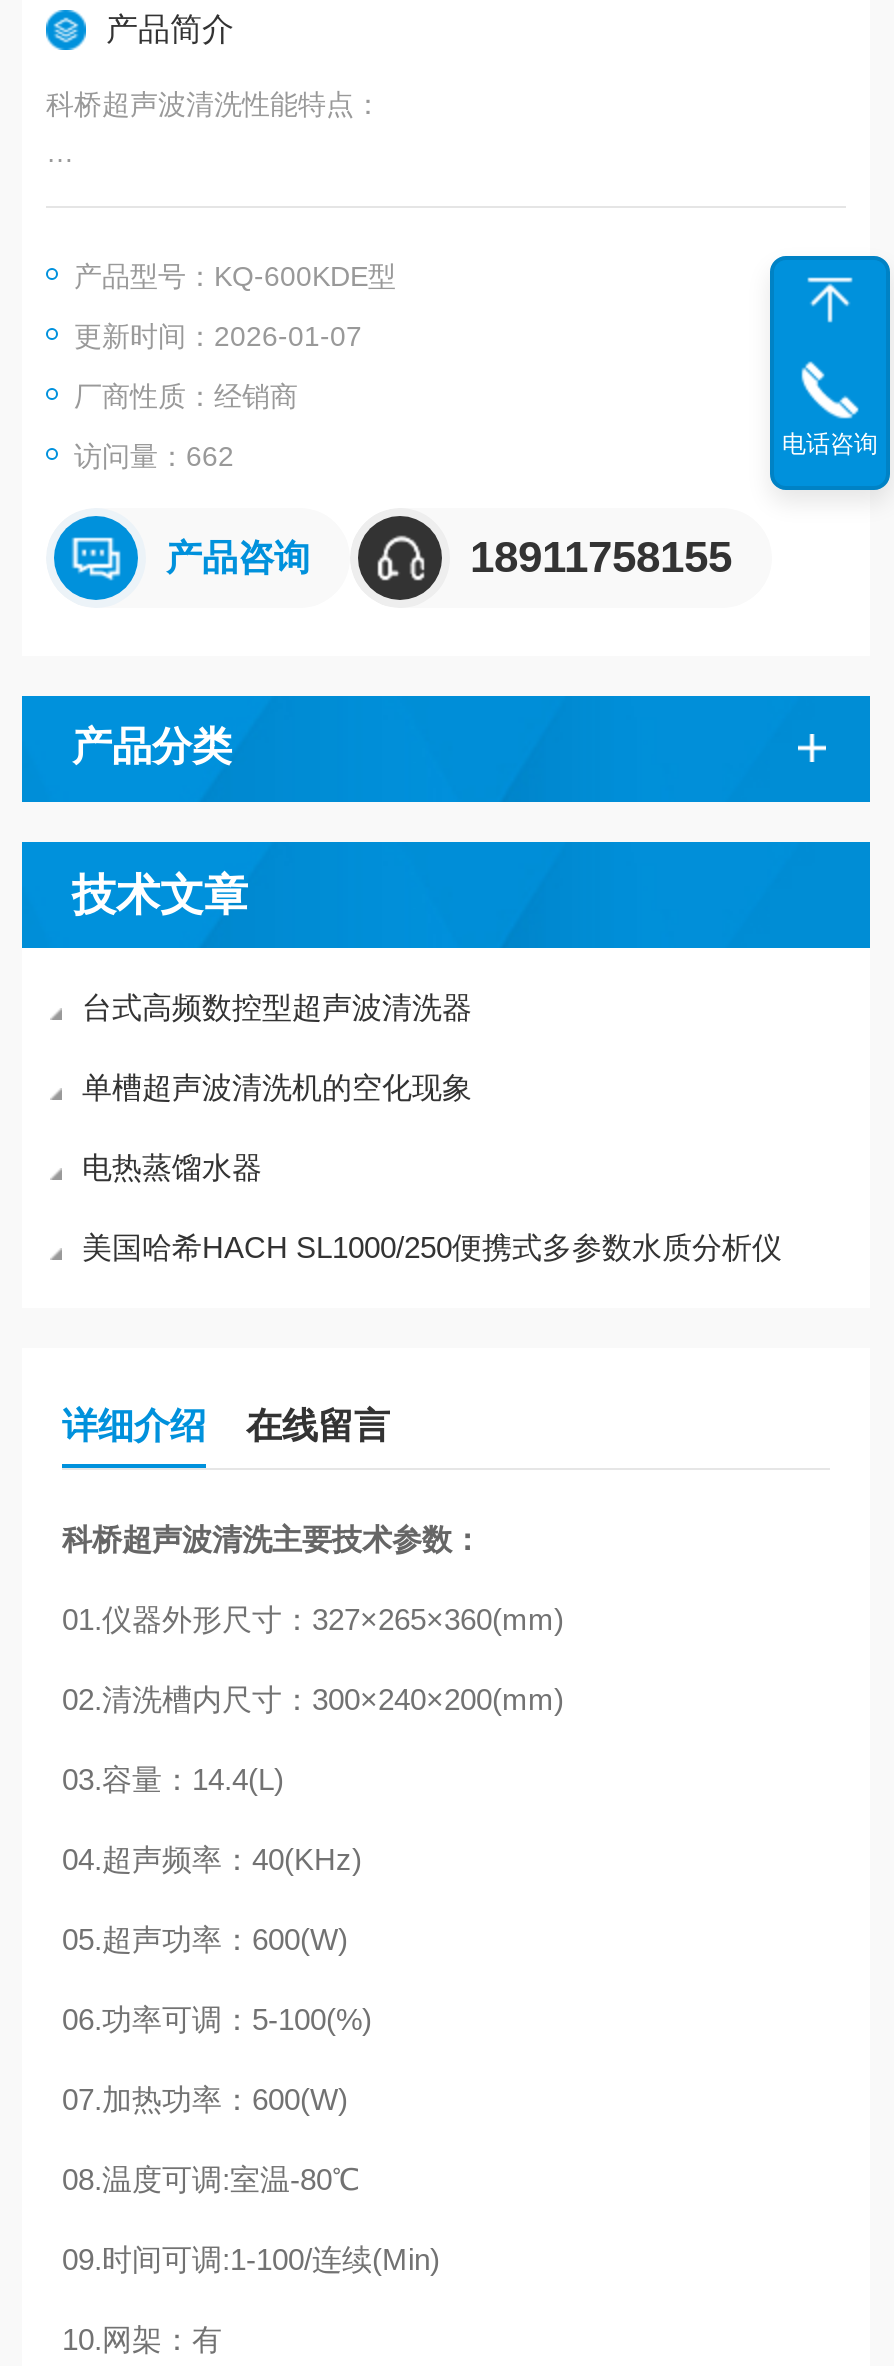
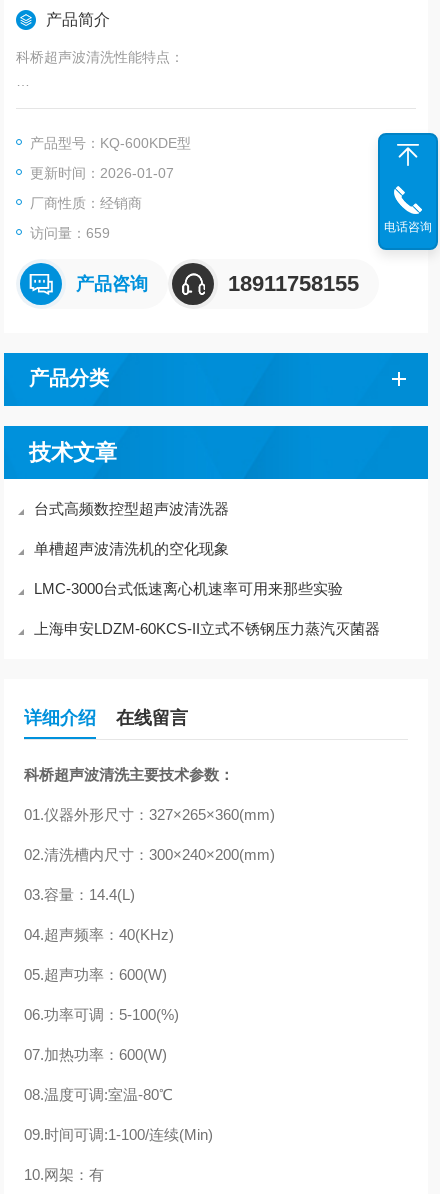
[74,440,234,472] 访问量：662 -> [30,225,110,241] 访问量：659
[82,1150,262,1184] 电热蒸馏水器 -> [34,580,343,597] LMC-3000台式低速离心机速率可用来那些实验
[82,1230,782,1264] 美国哈希HACH SL1000/250便携式多参数水质分析仪 -> [34,620,380,637] 上海申安LDZM-60KCS-II立式不锈钢压力蒸汽灭菌器

